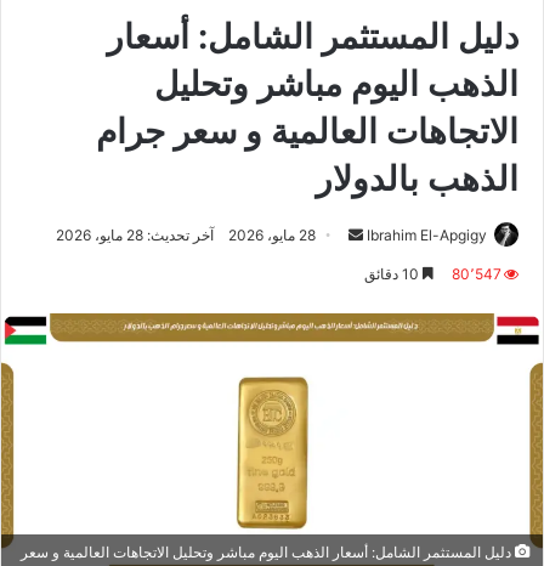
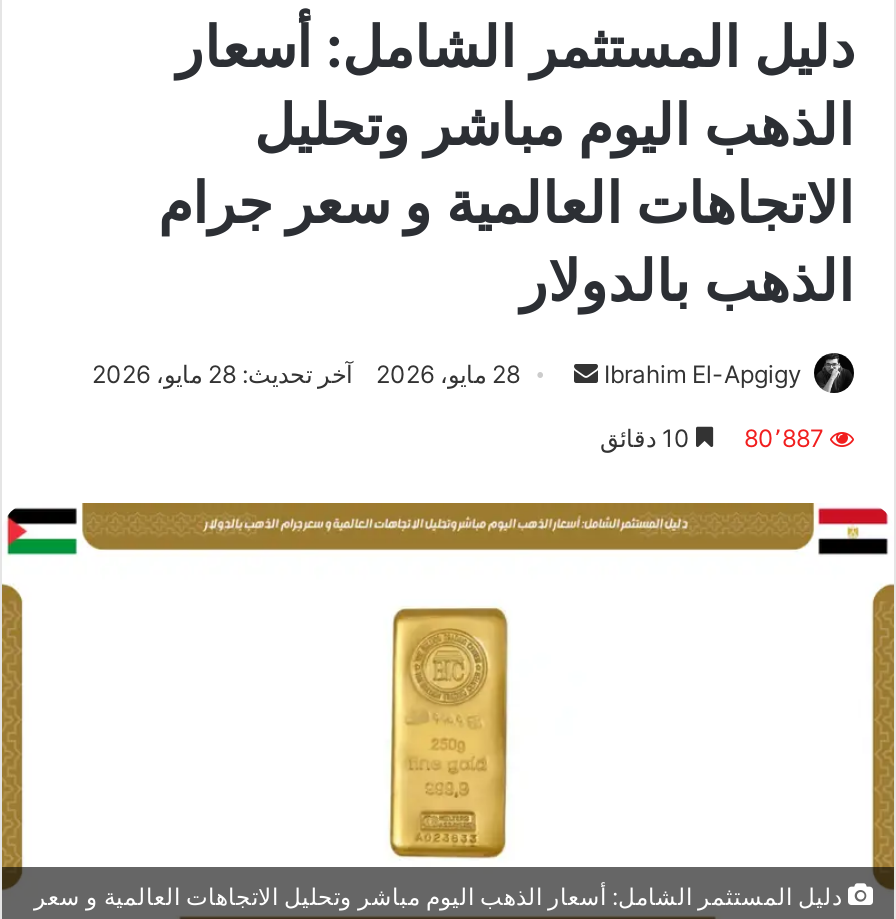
[452,265,500,283] 80٬547 -> [744,424,824,454] 80٬887

